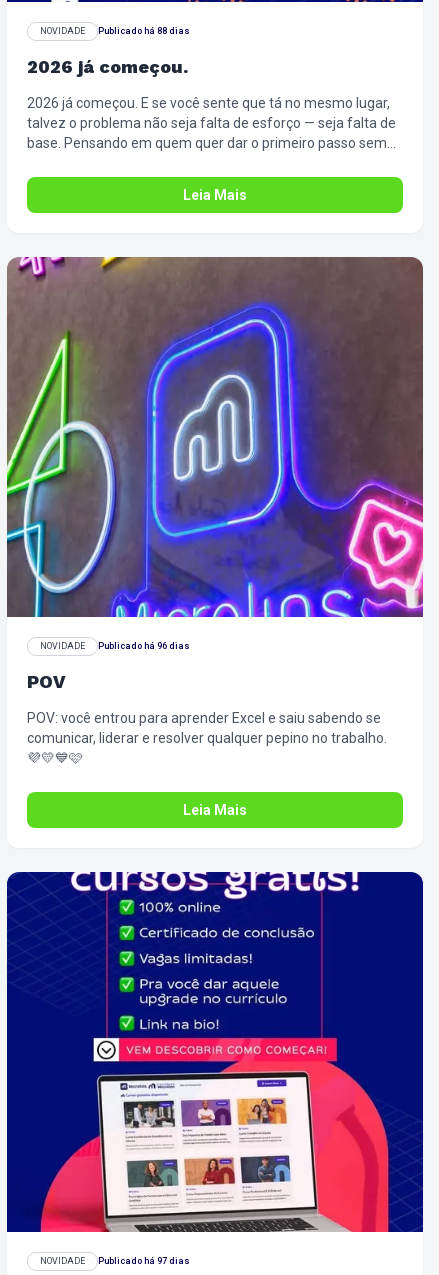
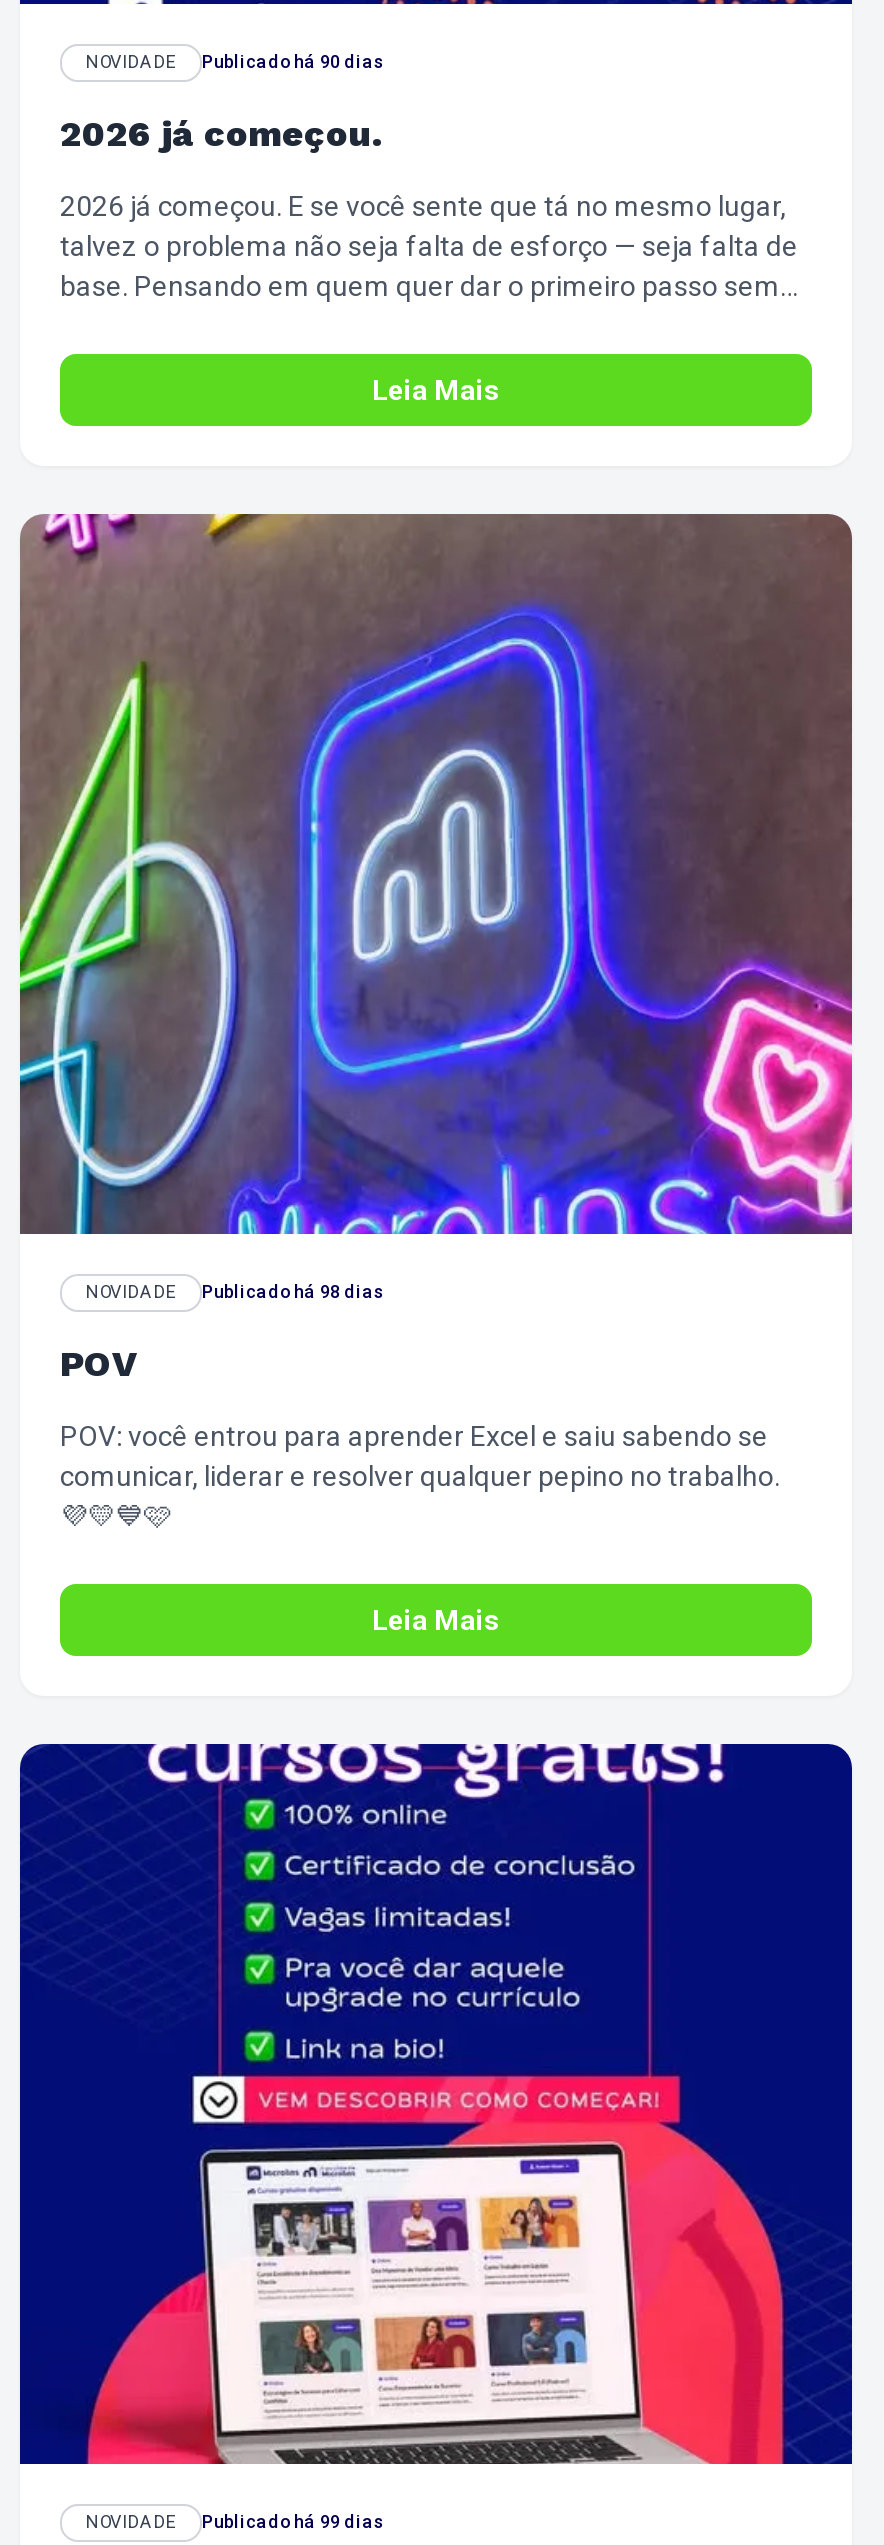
[98,26,190,36] Publicado há 88 dias -> [202,52,386,72] Publicado há 90 dias
[98,641,190,651] Publicado há 96 dias -> [202,1282,386,1302] Publicado há 98 dias
[98,1256,190,1266] Publicado há 97 dias -> [202,2512,386,2532] Publicado há 99 dias

